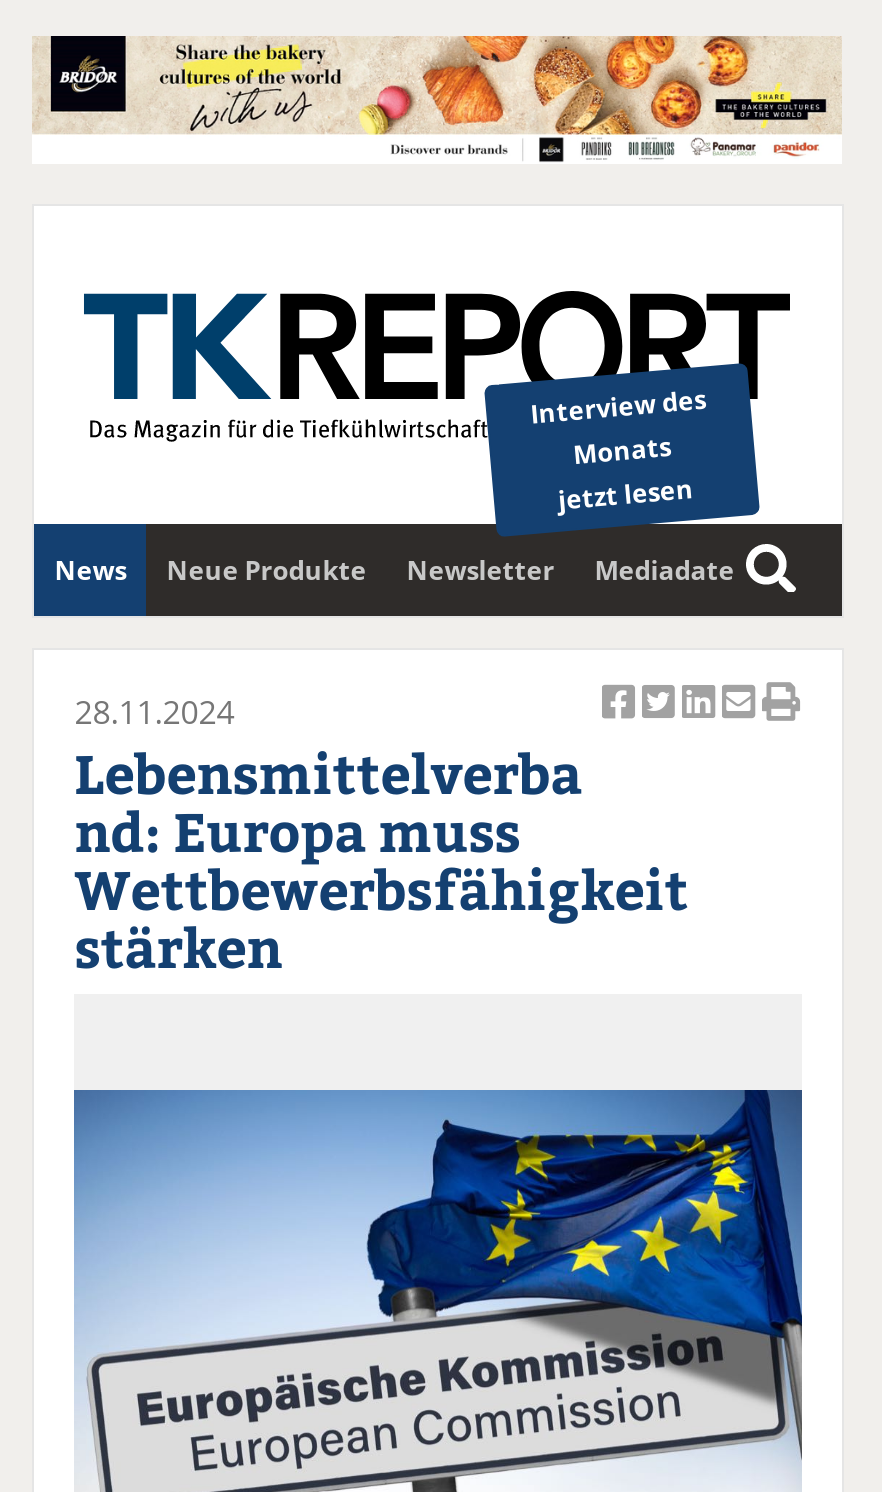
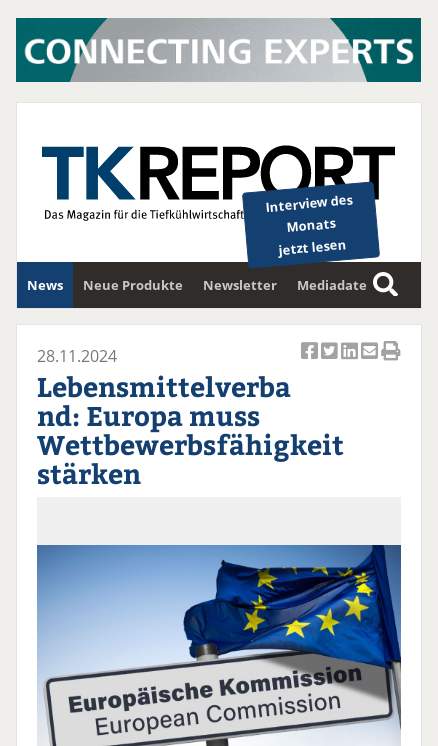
[32,34,842,164] [image] -> [15,17,422,83] [image]

